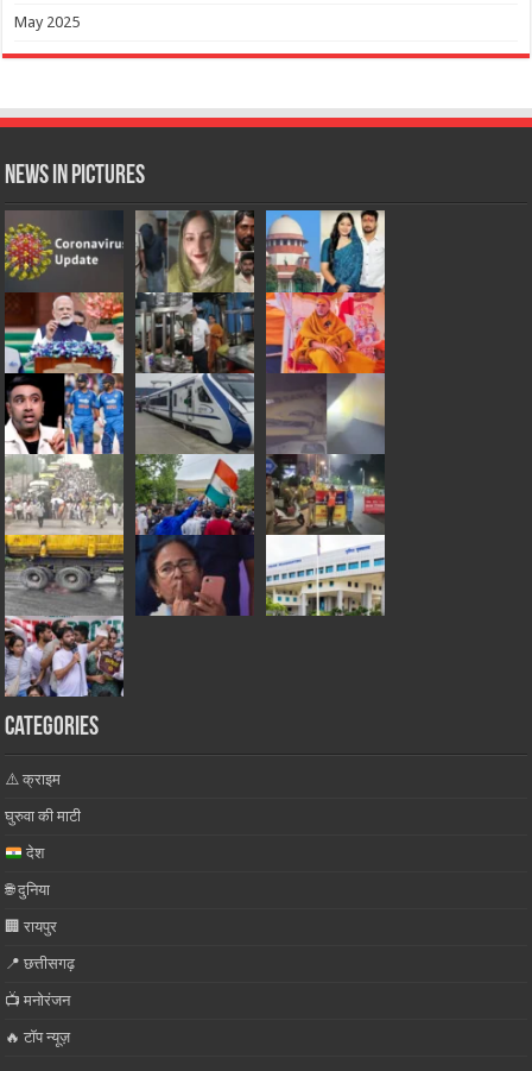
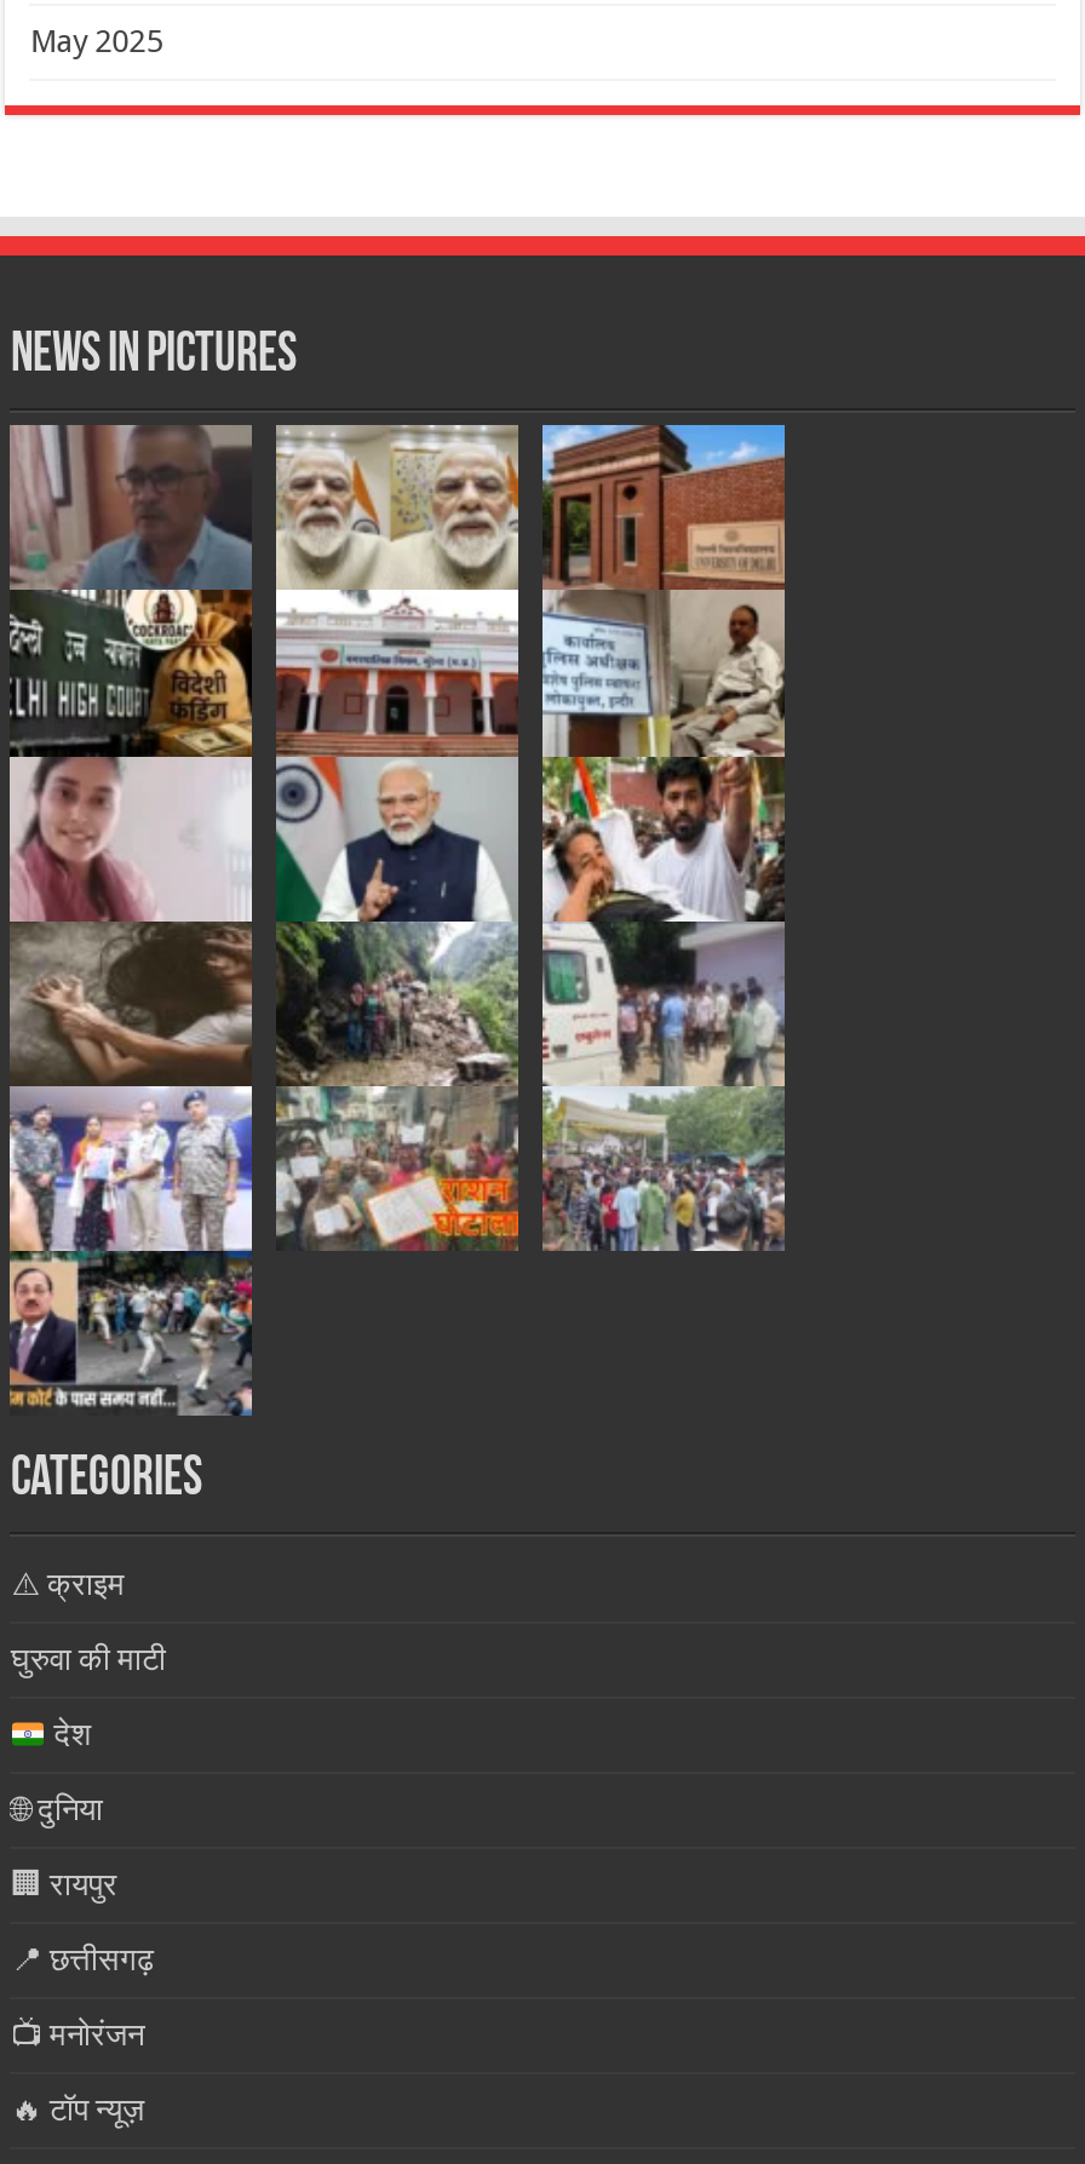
[4,210,125,698] [image] -> [7,423,254,1418] [image]
[134,210,255,617] [image] -> [274,423,521,1251] [image]
[265,209,386,616] [image] -> [540,423,787,1253] [image]

